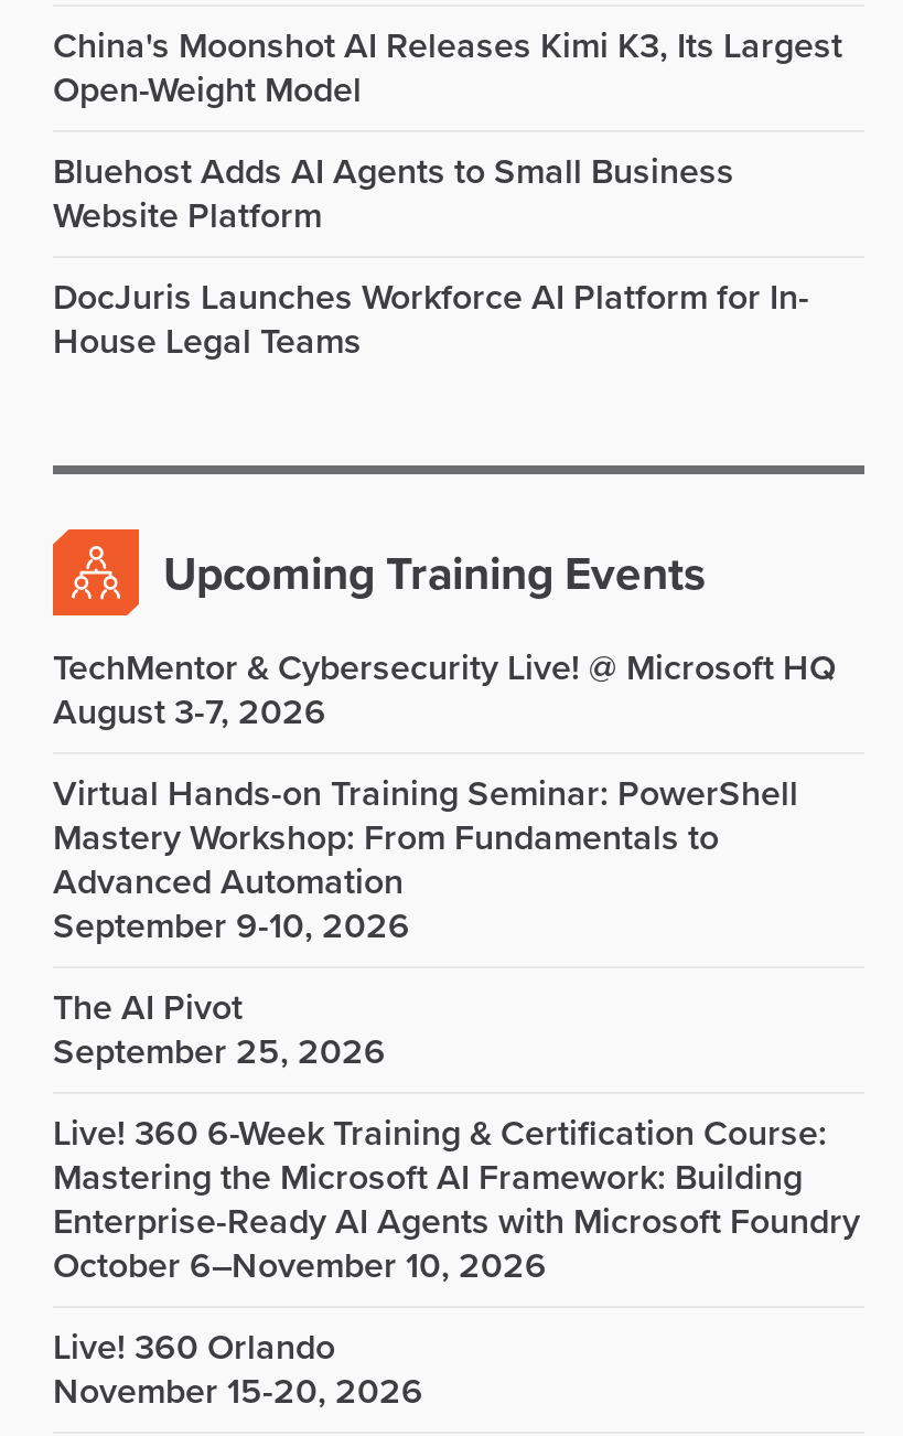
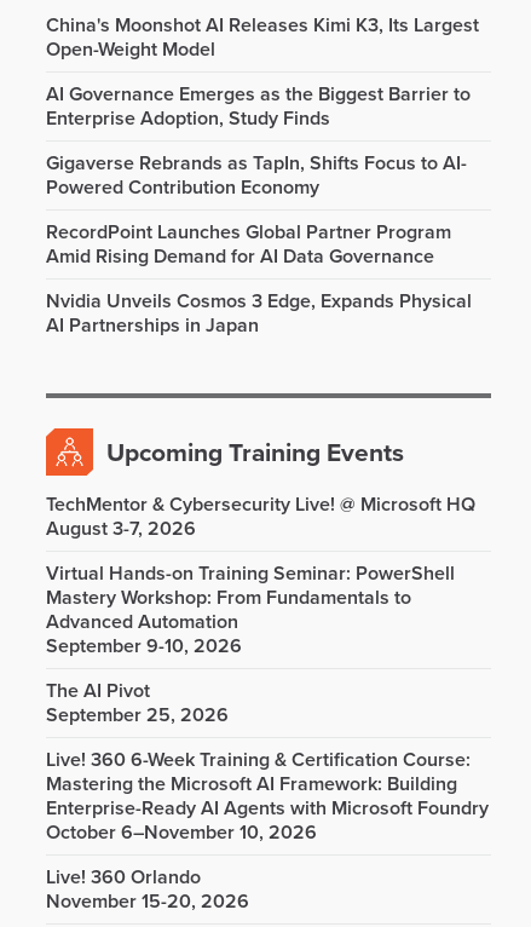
[53,150,809,364] Bluehost Adds AI Agents to Small Business | Website Platform | DocJuris Launches Workforce AI Platform for In- | House Legal Teams -> [46,82,472,338] AI Governance Emerges as the Biggest Barrier to | Enterprise Adoption, Study Finds | Gigaverse Rebrands as TapIn, Shifts Focus to AI- | Powered Contribution Economy | RecordPoint Launches Global Partner Program | Amid Rising Demand for AI Data Governance | Nvidia Unveils Cosmos 3 Edge, Expands Physical | AI Partnerships in Japan

